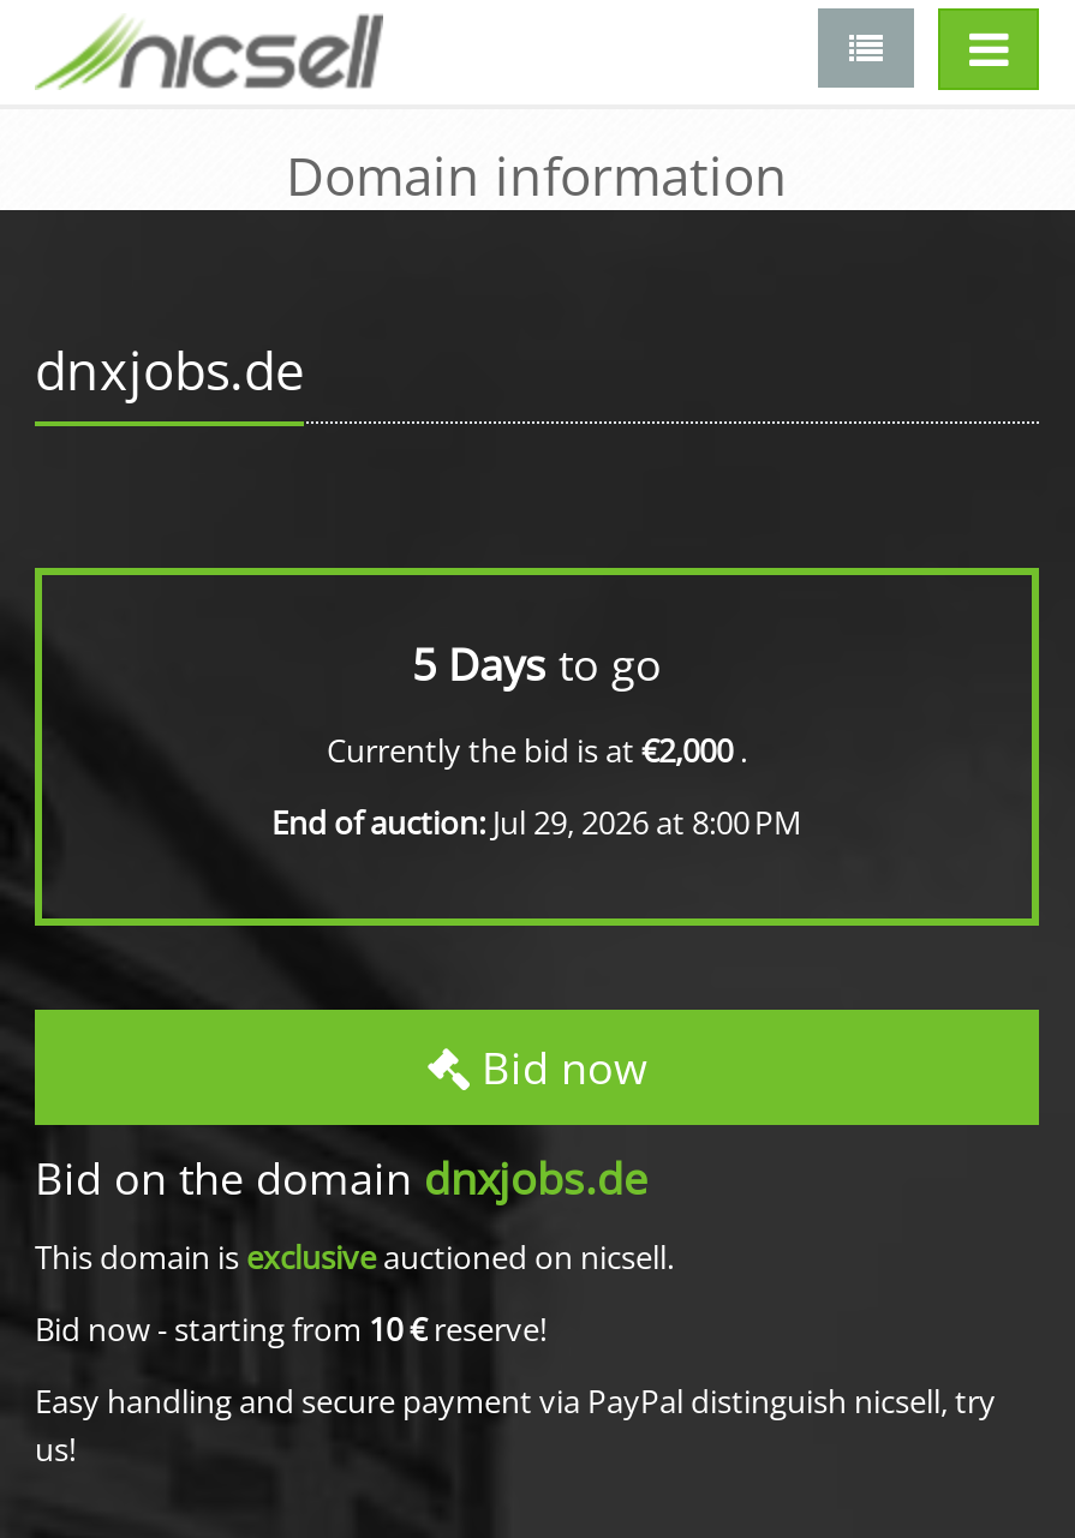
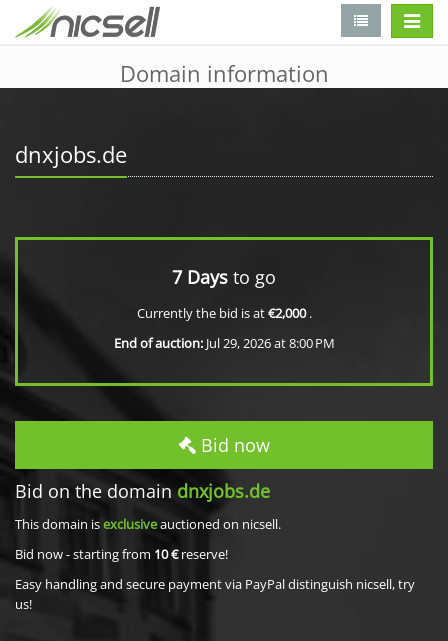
[412,635,662,693] 5 Days to go -> [172,265,276,289] 7 Days to go

